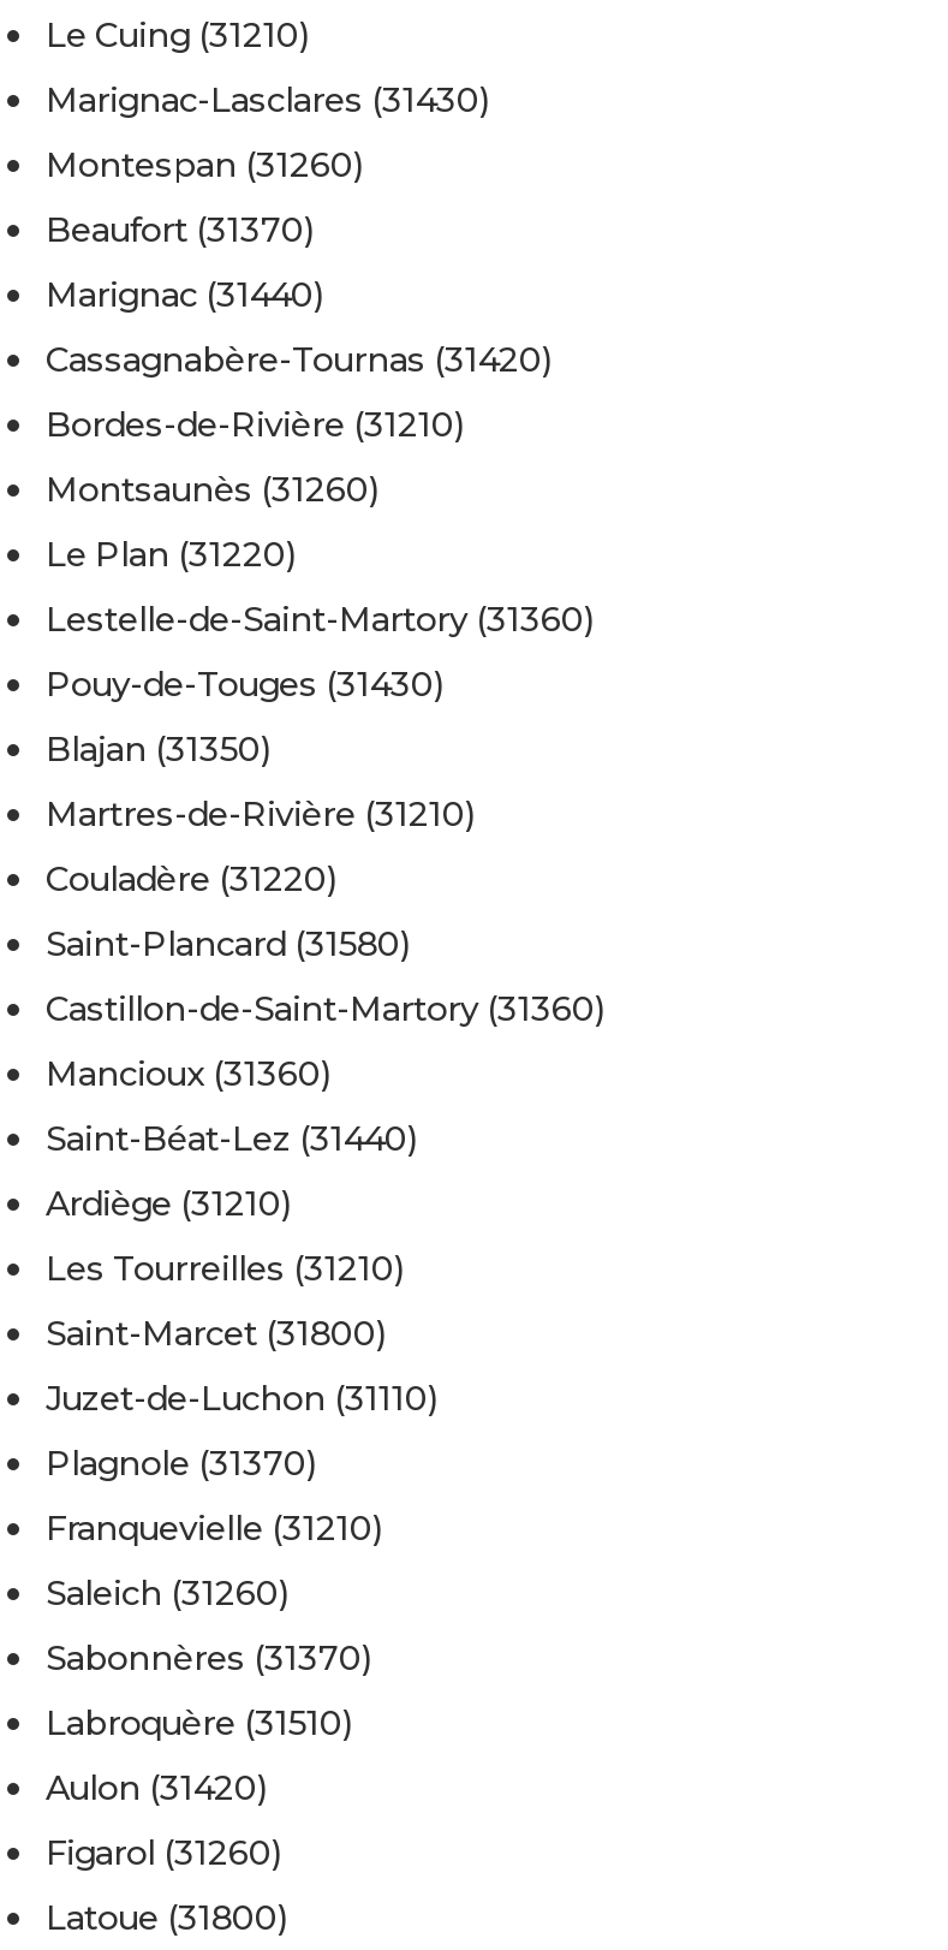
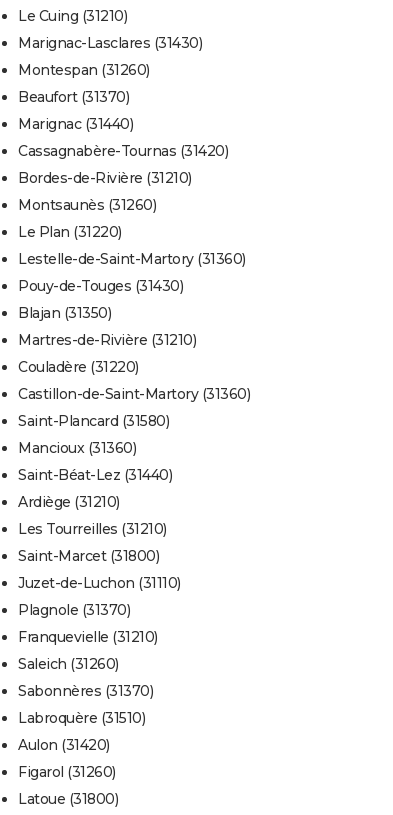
moved [46,923,409,966] -> [18,412,169,430]: Saint-Plancard (31580)
moved [46,988,603,1031] -> [18,385,250,403]: Castillon-de-Saint-Martory (31360)

